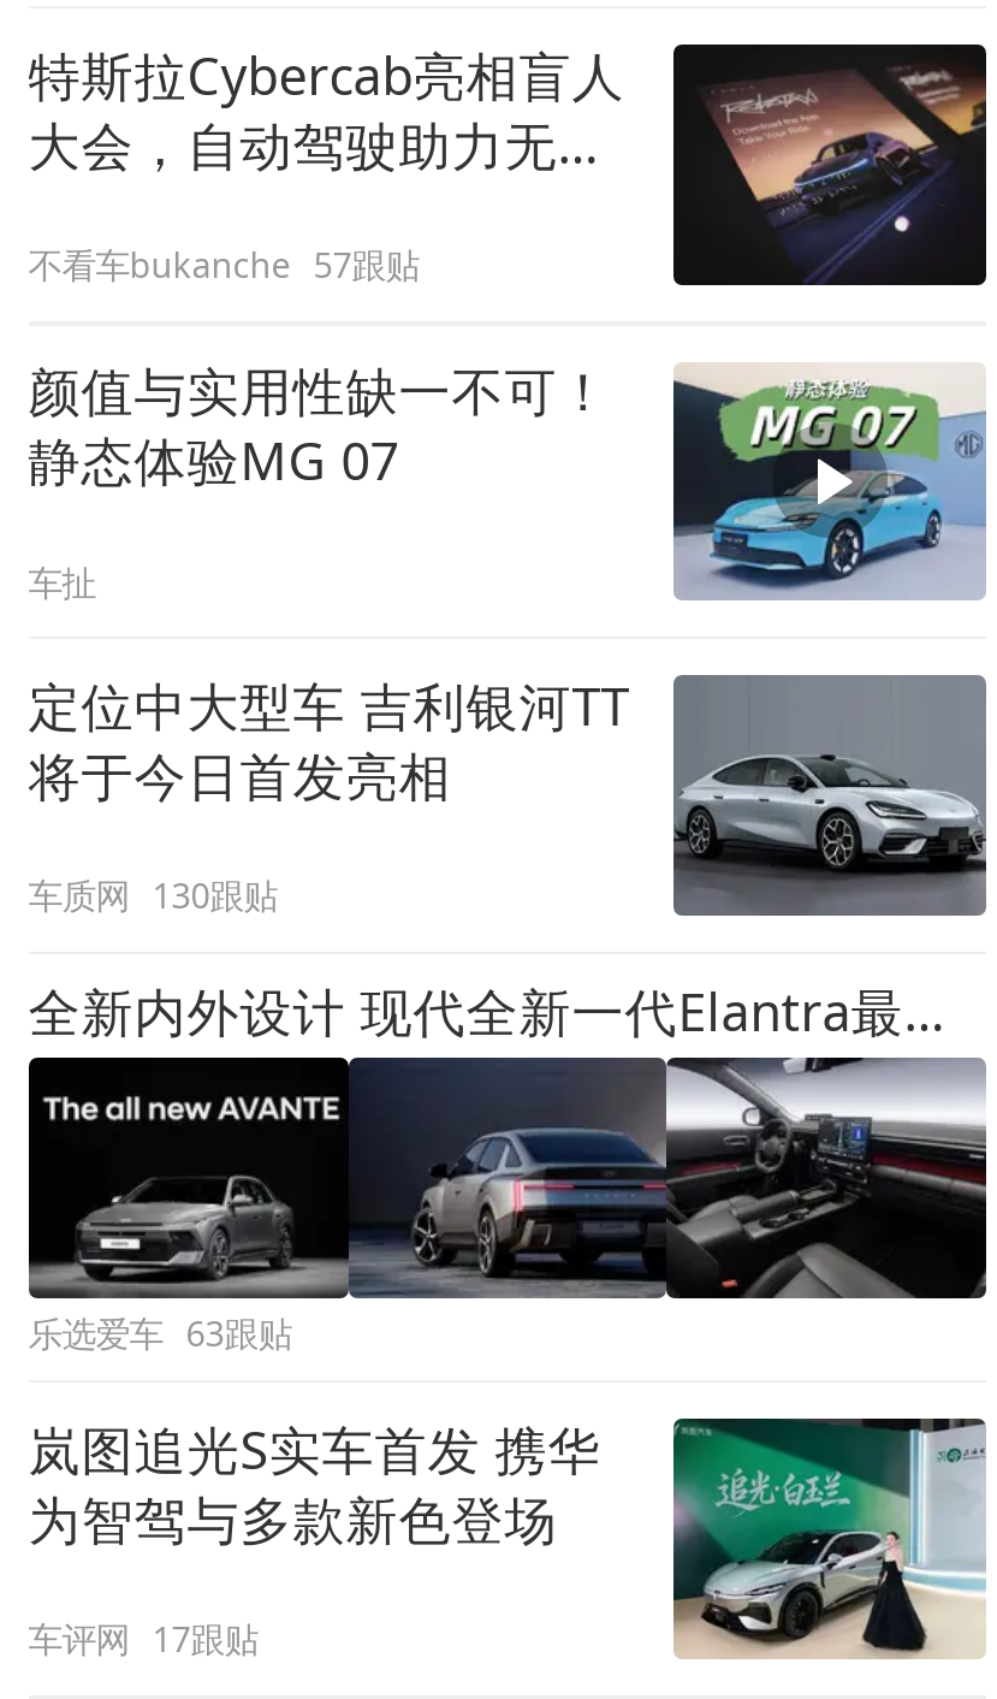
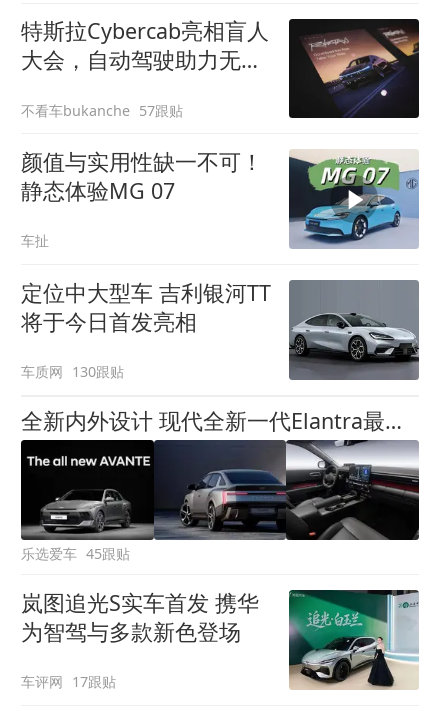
[28,1309,292,1355] 乐选爱车 63跟贴 -> [21,544,130,563] 乐选爱车 45跟贴

